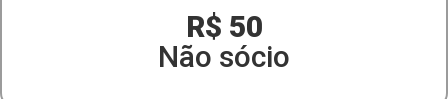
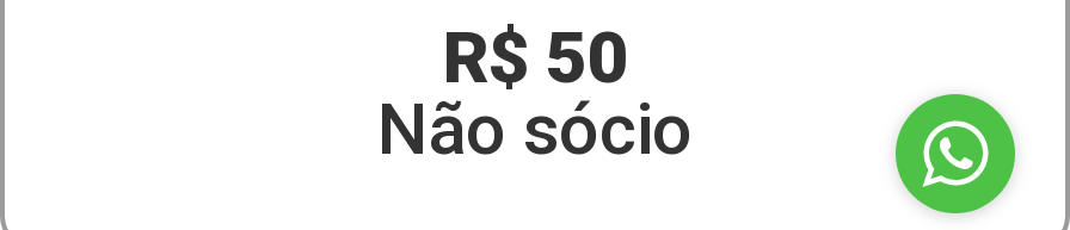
none -> [891,92,1020,218] [image]

